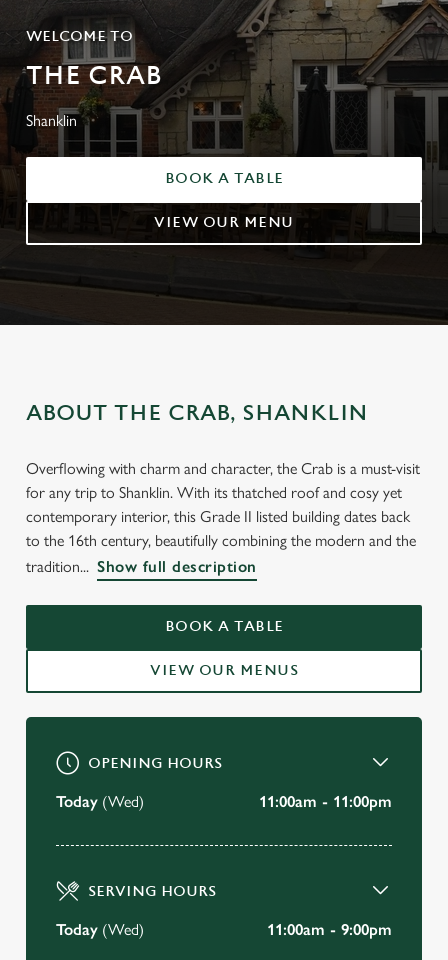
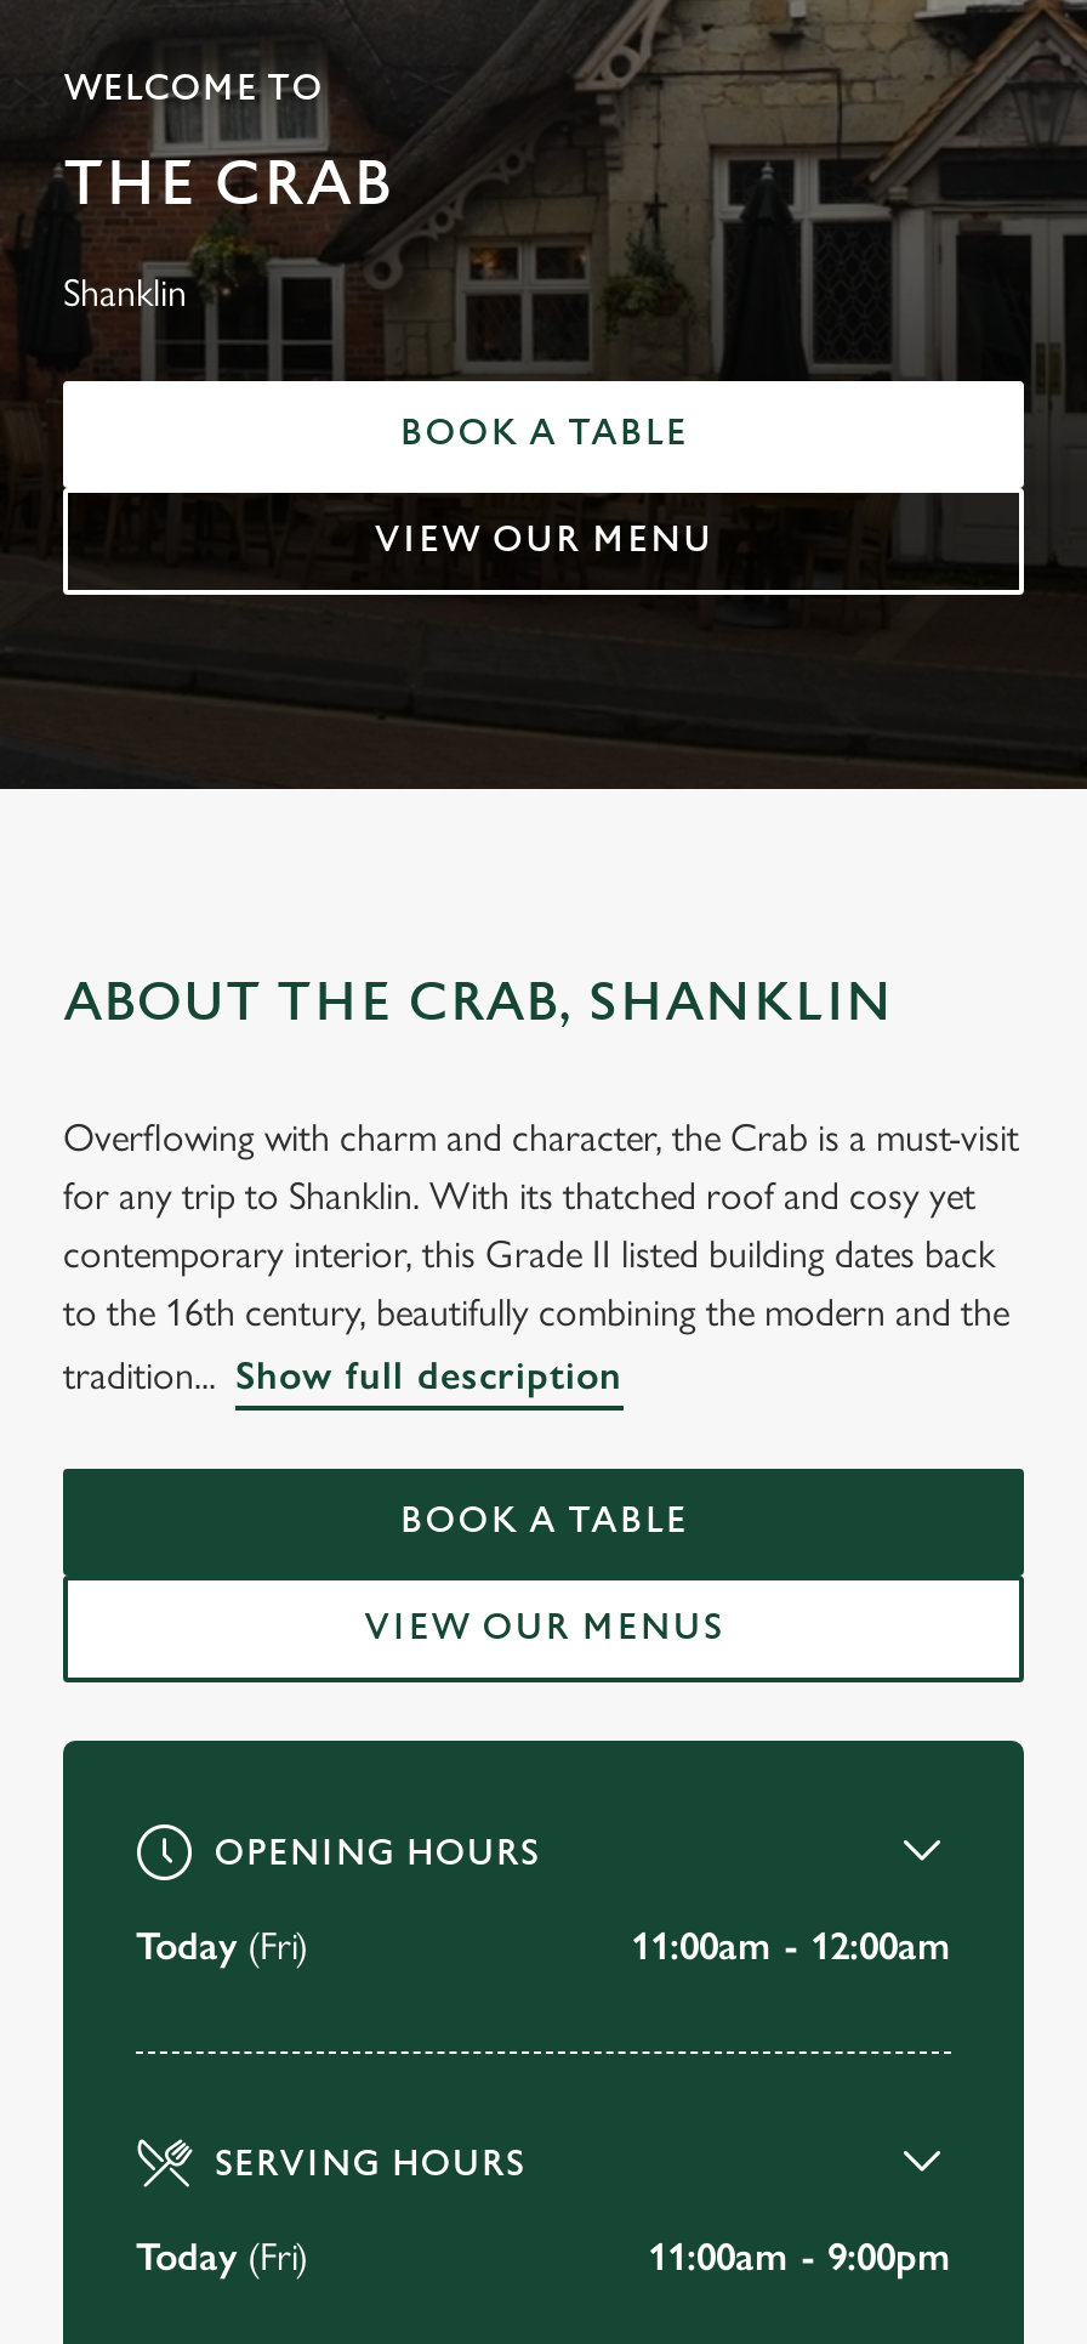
[56,792,144,811] Today (Wed) -> [136,1923,308,1969] Today (Fri)
[259,792,392,811] 11:00am - 11:00pm -> [631,1923,951,1969] 11:00am - 12:00am
[56,920,144,939] Today (Wed) -> [136,2234,308,2280] Today (Fri)

